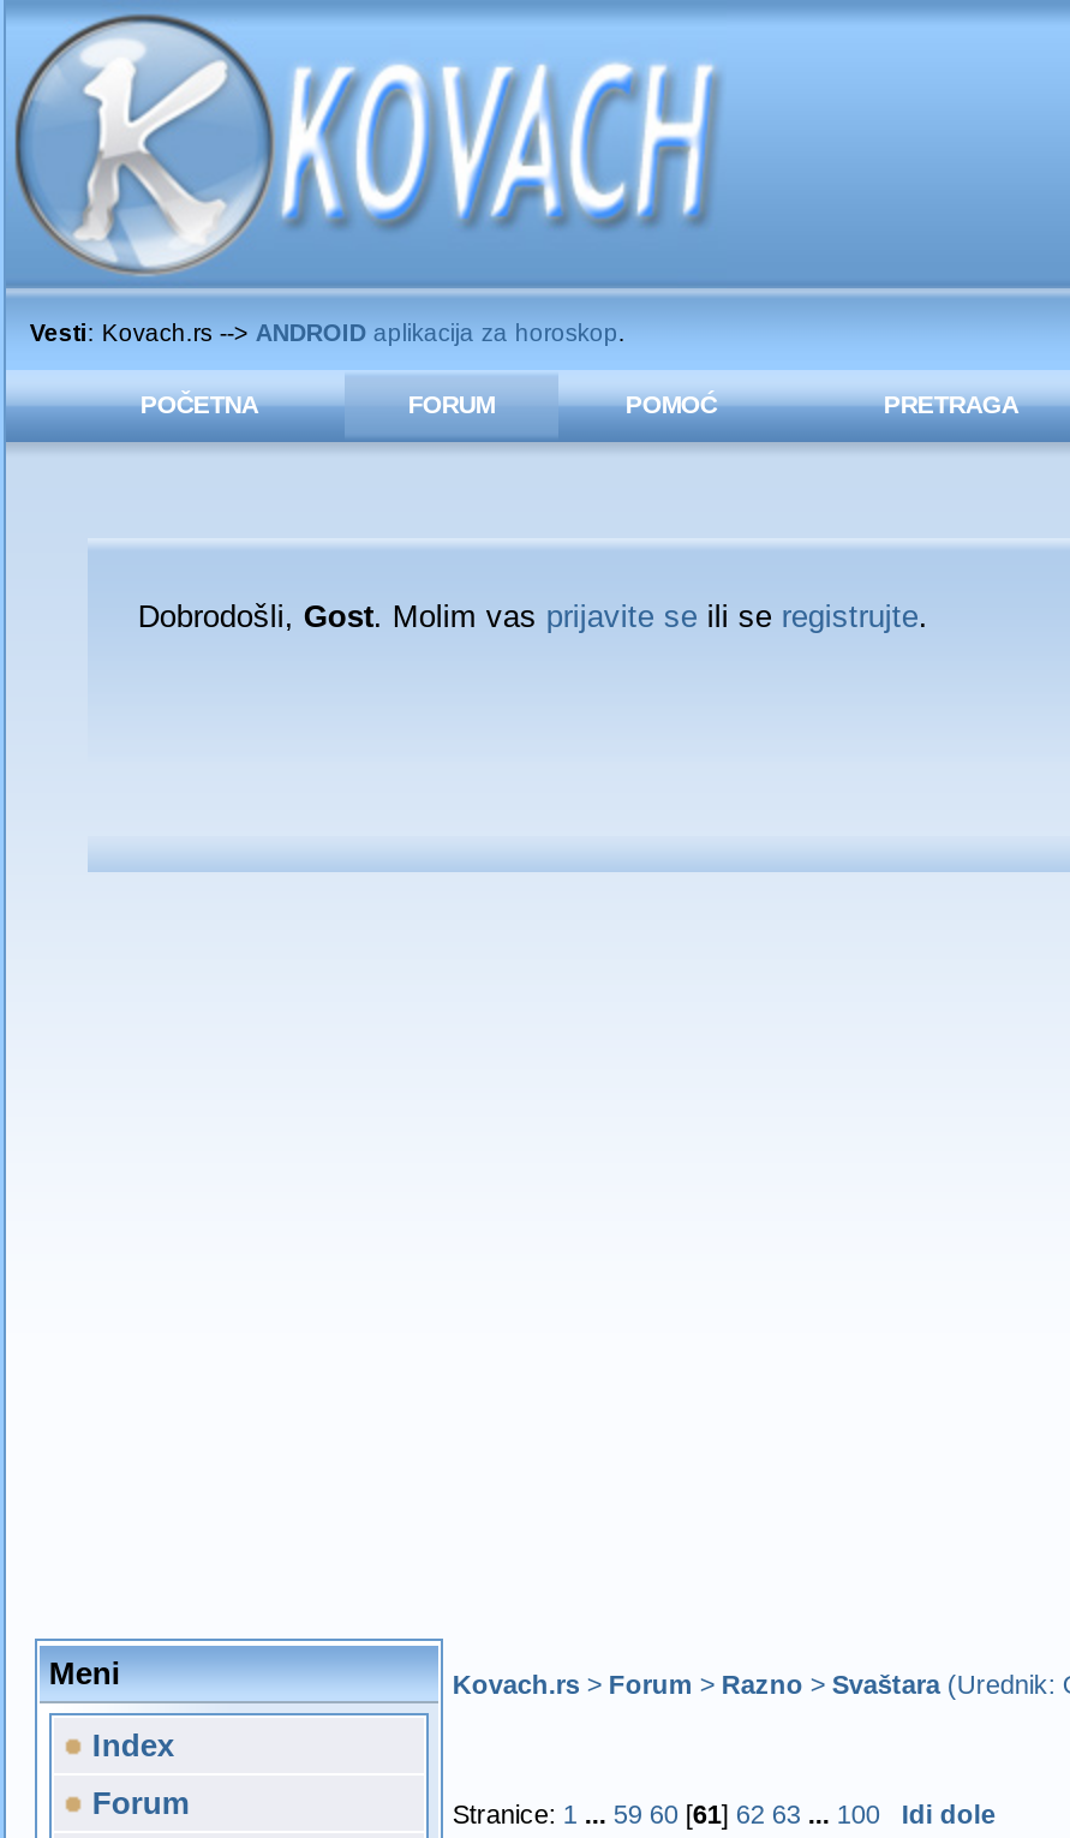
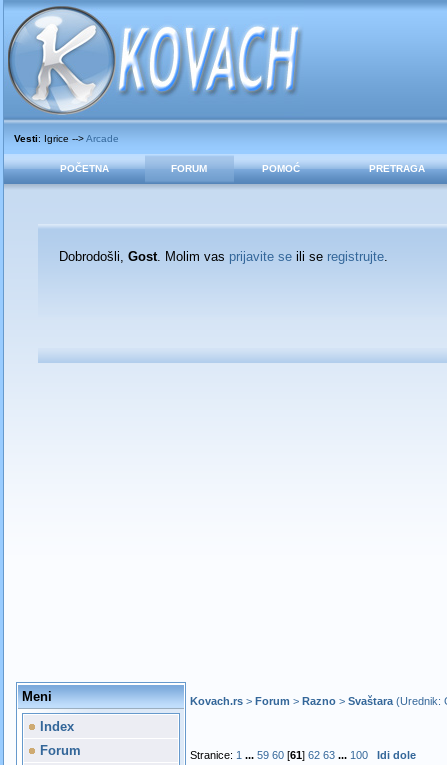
[30,320,625,346] Vesti: Kovach.rs --> ANDROID aplikacija za horoskop. -> [14,133,119,144] Vesti: Igrice --> Arcade

